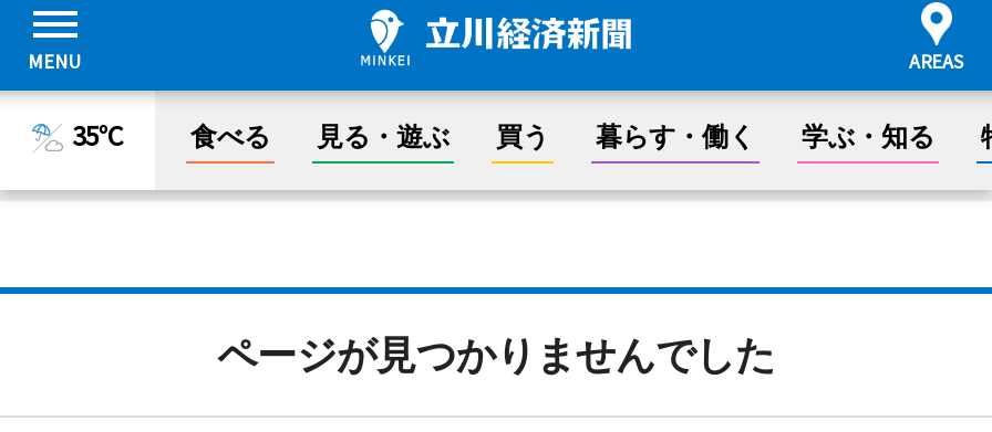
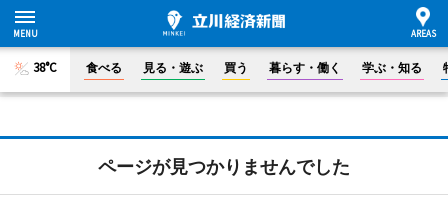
[72,118,125,156] 35°C -> [32,59,56,76] 38°C

